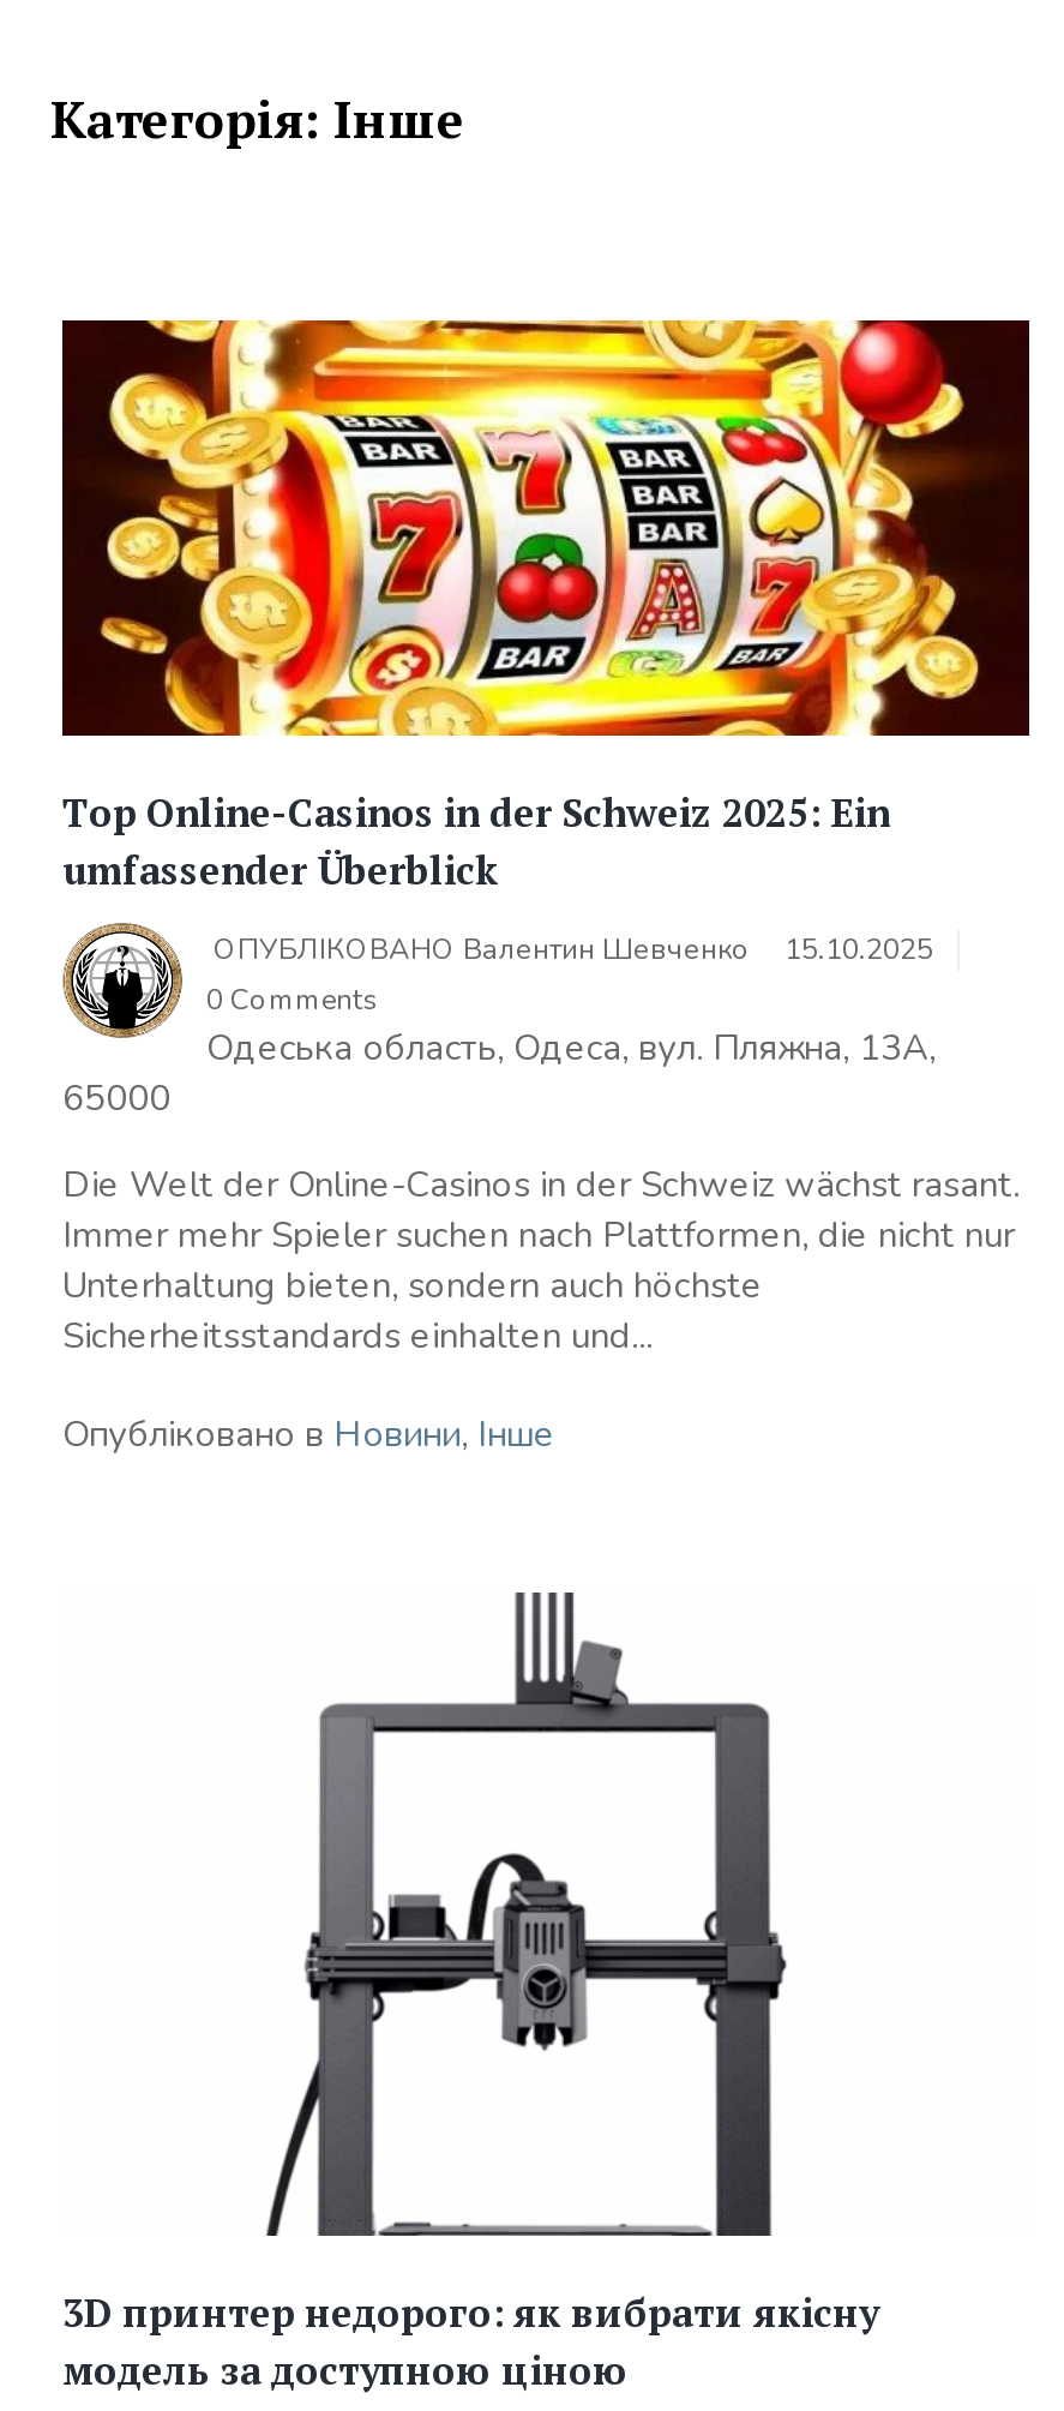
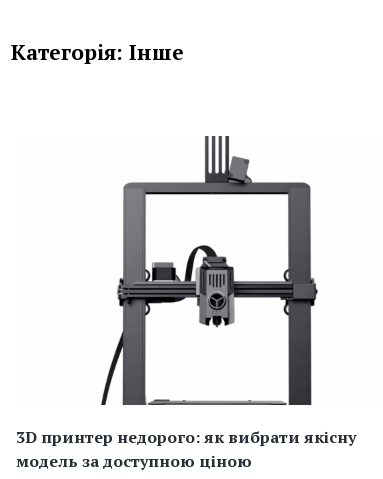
[60,318,1032,1457] [image] | Top Online-Casinos in der Schweiz 2025: Ein | umfassender Überblick | ОПУБЛІКОВАНО Валентин Шевченко | 15.10.2025 | 0 Comments | Одеська область, Одеса, вул. Пляжна, 13А, | 65000 | Die Welt der Online-Casinos in der Schweiz wächst rasant. | Immer mehr Spieler suchen nach Plattformen, die nicht nur | Unterhaltung bieten, sondern auch höchste | Sicherheitsstandards einhalten und... | Опубліковано в Новини, Інше -> none
[60,920,180,1040] [image] -> none

